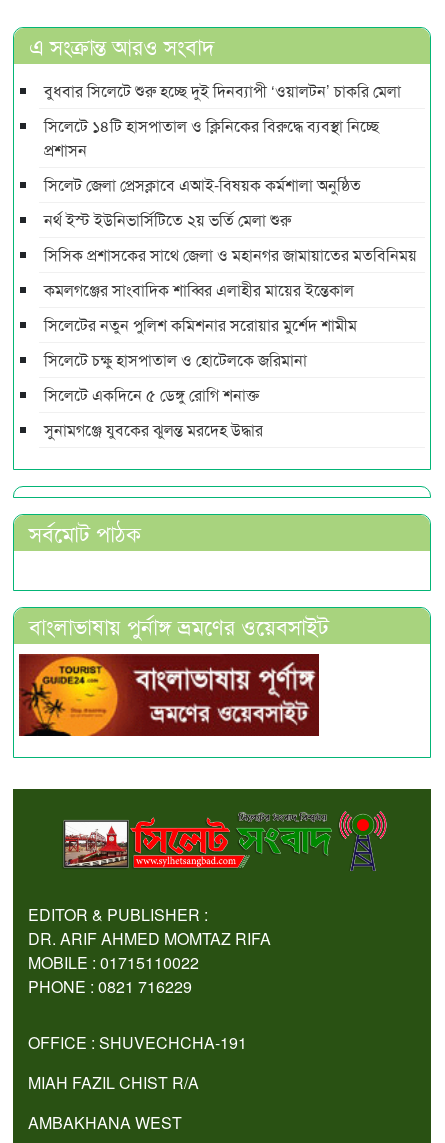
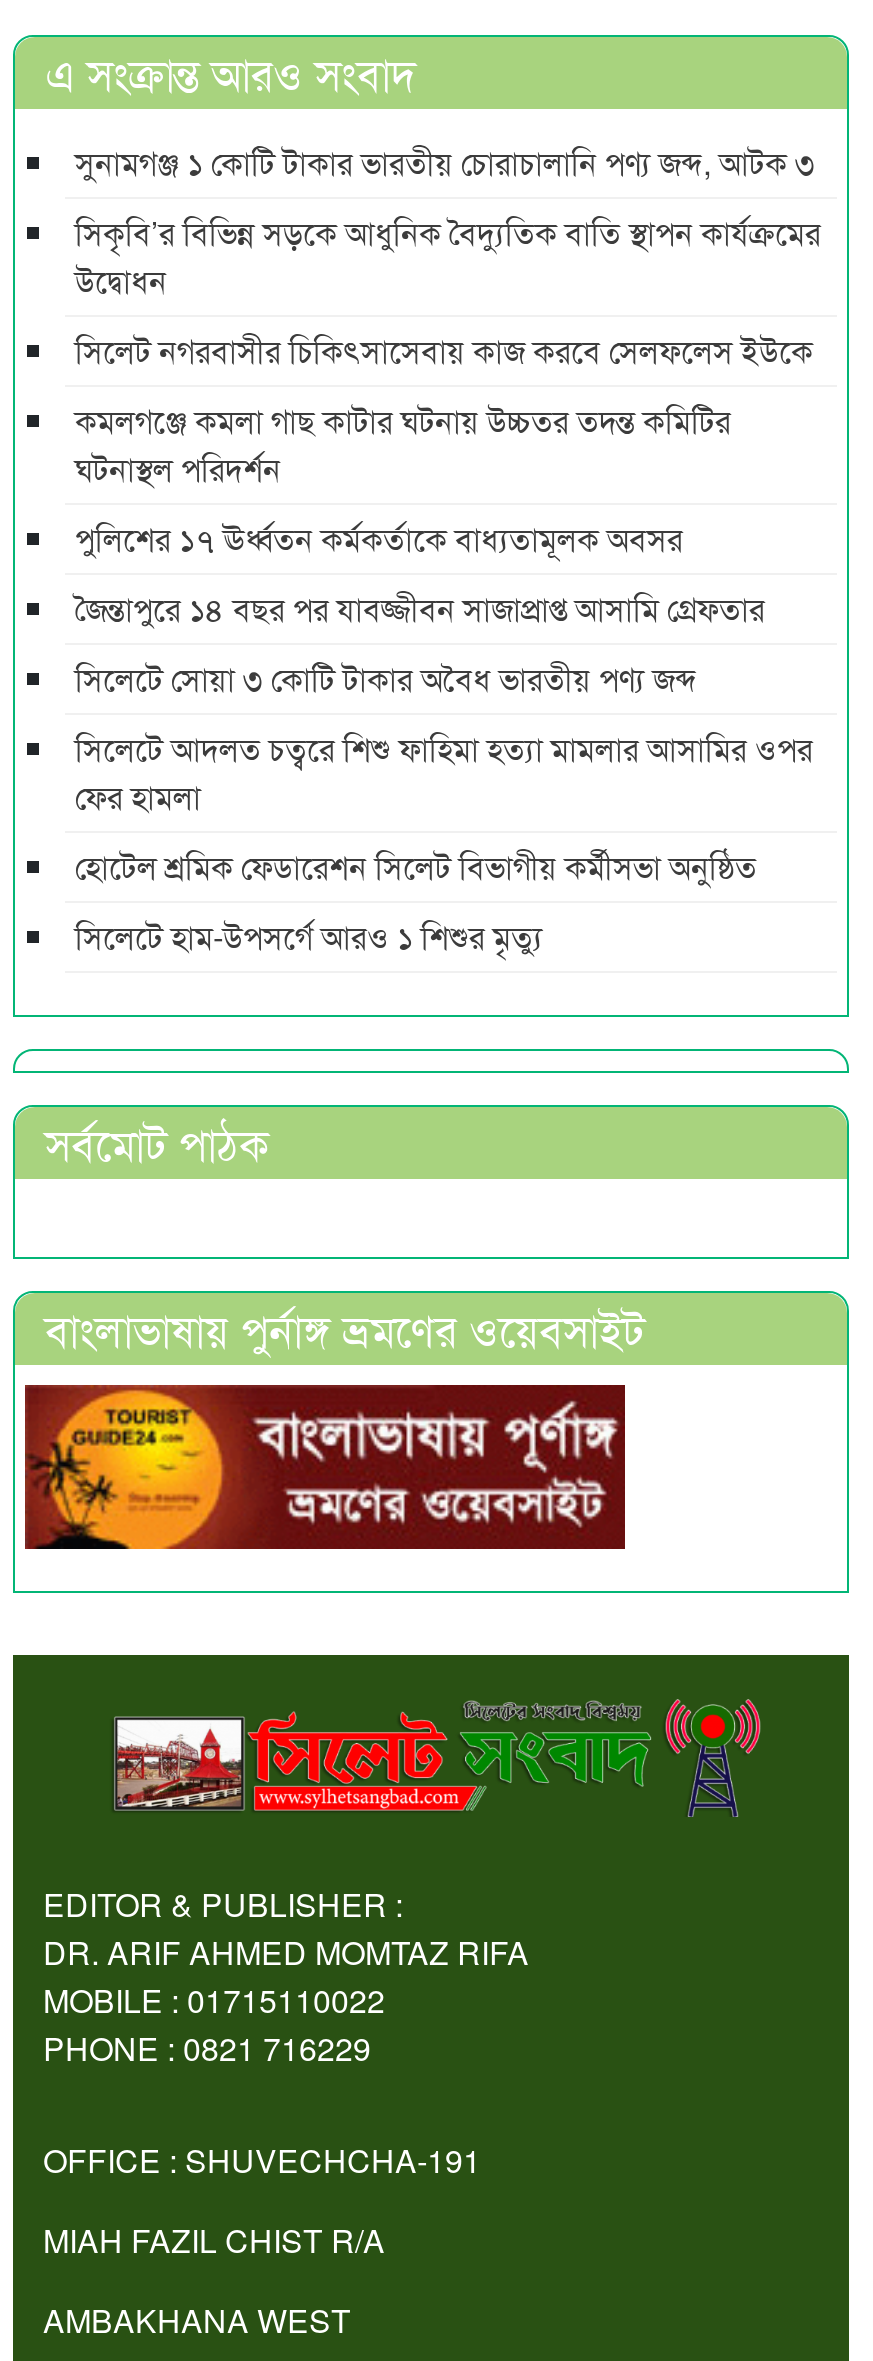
[44,79,401,102] বুধবার সিলেটে শুরু হচ্ছে দুই দিনব্যাপী ‘ওয়ালটন’ চাকরি মেলা -> [75,138,815,184] সুনামগঞ্জ ১ কোটি টাকার ভারতীয় চোরাচালানি পণ্য জব্দ, আটক ৩
[44,114,379,161] সিলেটে ১৪টি হাসপাতাল ও ক্লিনিকের বিরুদ্ধে ব্যবস্থা নিচ্ছে | প্রশাসন -> [75,208,821,302] সিকৃবি’র বিভিন্ন সড়কে আধুনিক বৈদ্যুতিক বাতি স্থাপন কার্যক্রমের | উদ্বোধন
[44,173,361,196] সিলেট জেলা প্রেসক্লাবে এআই-বিষয়ক কর্মশালা অনুষ্ঠিত -> [75,326,813,372] সিলেট নগরবাসীর চিকিৎসাসেবায় কাজ করবে সেলফলেস ইউকে
[44,208,291,231] নর্থ ইস্ট ইউনিভার্সিটিতে ২য় ভর্তি মেলা শুরু -> [75,396,731,490] কমলগঞ্জে কমলা গাছ কাটার ঘটনায় উচ্চতর তদন্ত কমিটির | ঘটনাস্থল পরিদর্শন
[44,243,417,266] সিসিক প্রশাসকের সাথে জেলা ও মহানগর জামায়াতের মতবিনিময় -> [75,514,683,560] পুলিশের ১৭ ঊর্ধ্বতন কর্মকর্তাকে বাধ্যতামূলক অবসর
[44,278,354,301] কমলগঞ্জের সাংবাদিক শাব্বির এলাহীর মায়ের ইন্তেকাল -> [75,584,765,630] জৈন্তাপুরে ১৪ বছর পর যাবজ্জীবন সাজাপ্রাপ্ত আসামি গ্রেফতার
[44,313,357,336] সিলেটের নতুন পুলিশ কমিশনার সরোয়ার মুর্শেদ শামীম -> [75,654,697,700] সিলেটে সোয়া ৩ কোটি টাকার অবৈধ ভারতীয় পণ্য জব্দ
[44,348,307,371] সিলেটে চক্ষু হাসপাতাল ও হোটেলকে জরিমানা -> [75,724,813,818] সিলেটে আদলত চত্বরে শিশু ফাহিমা হত্যা মামলার আসামির ওপর | ফের হামলা
[44,383,259,406] সিলেটে একদিনে ৫ ডেঙ্গু রোগি শনাক্ত -> [75,842,757,888] হোটেল শ্রমিক ফেডারেশন সিলেট বিভাগীয় কর্মীসভা অনুষ্ঠিত
[44,418,263,441] সুনামগঞ্জে যুবকের ঝুলন্ত মরদেহ উদ্ধার -> [75,912,543,958] সিলেটে হাম-উপসর্গে আরও ১ শিশুর মৃত্যু

